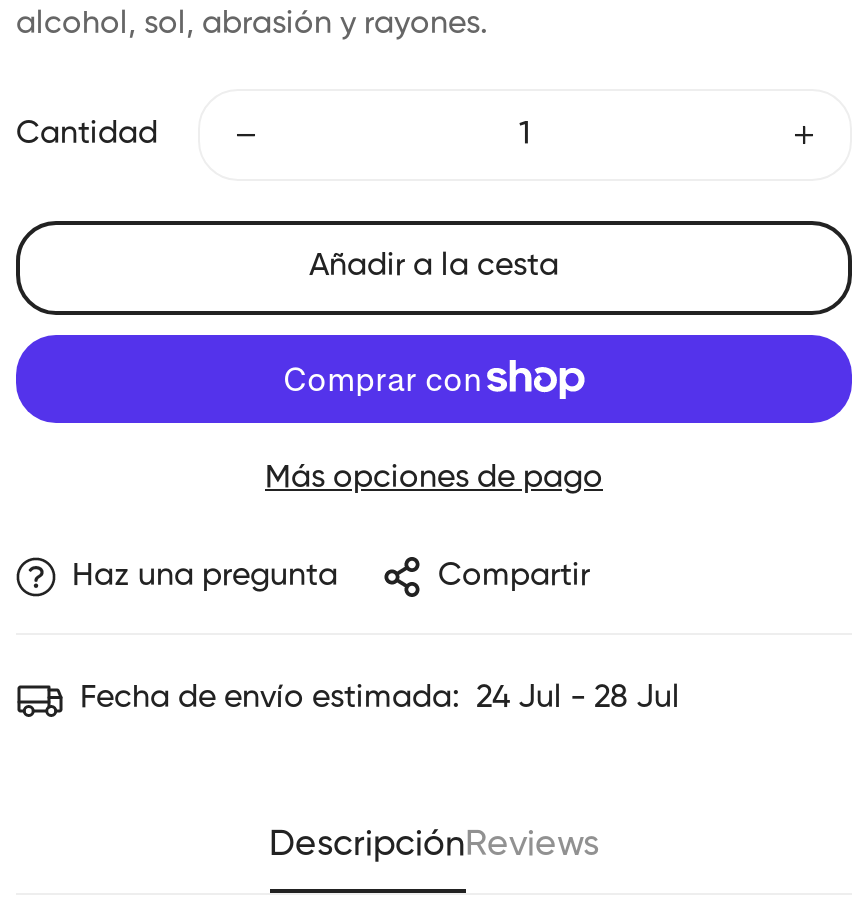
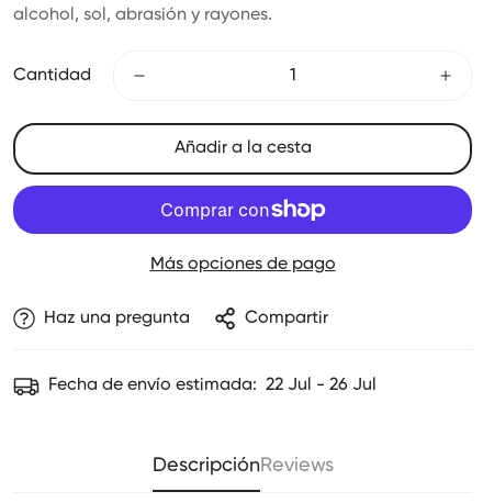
[80,683,680,715] Fecha de envío estimada: 24 Jul - 28 Jul -> [48,377,377,394] Fecha de envío estimada: 22 Jul - 26 Jul

